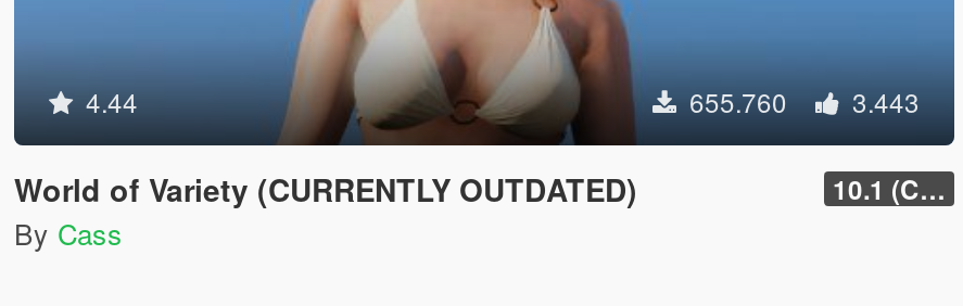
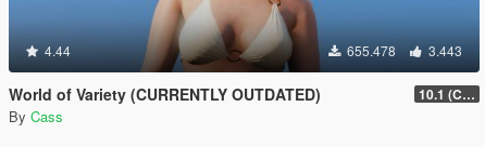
[683,82,920,119] 655.760 3.443 -> [344,41,462,59] 655.478 3.443

